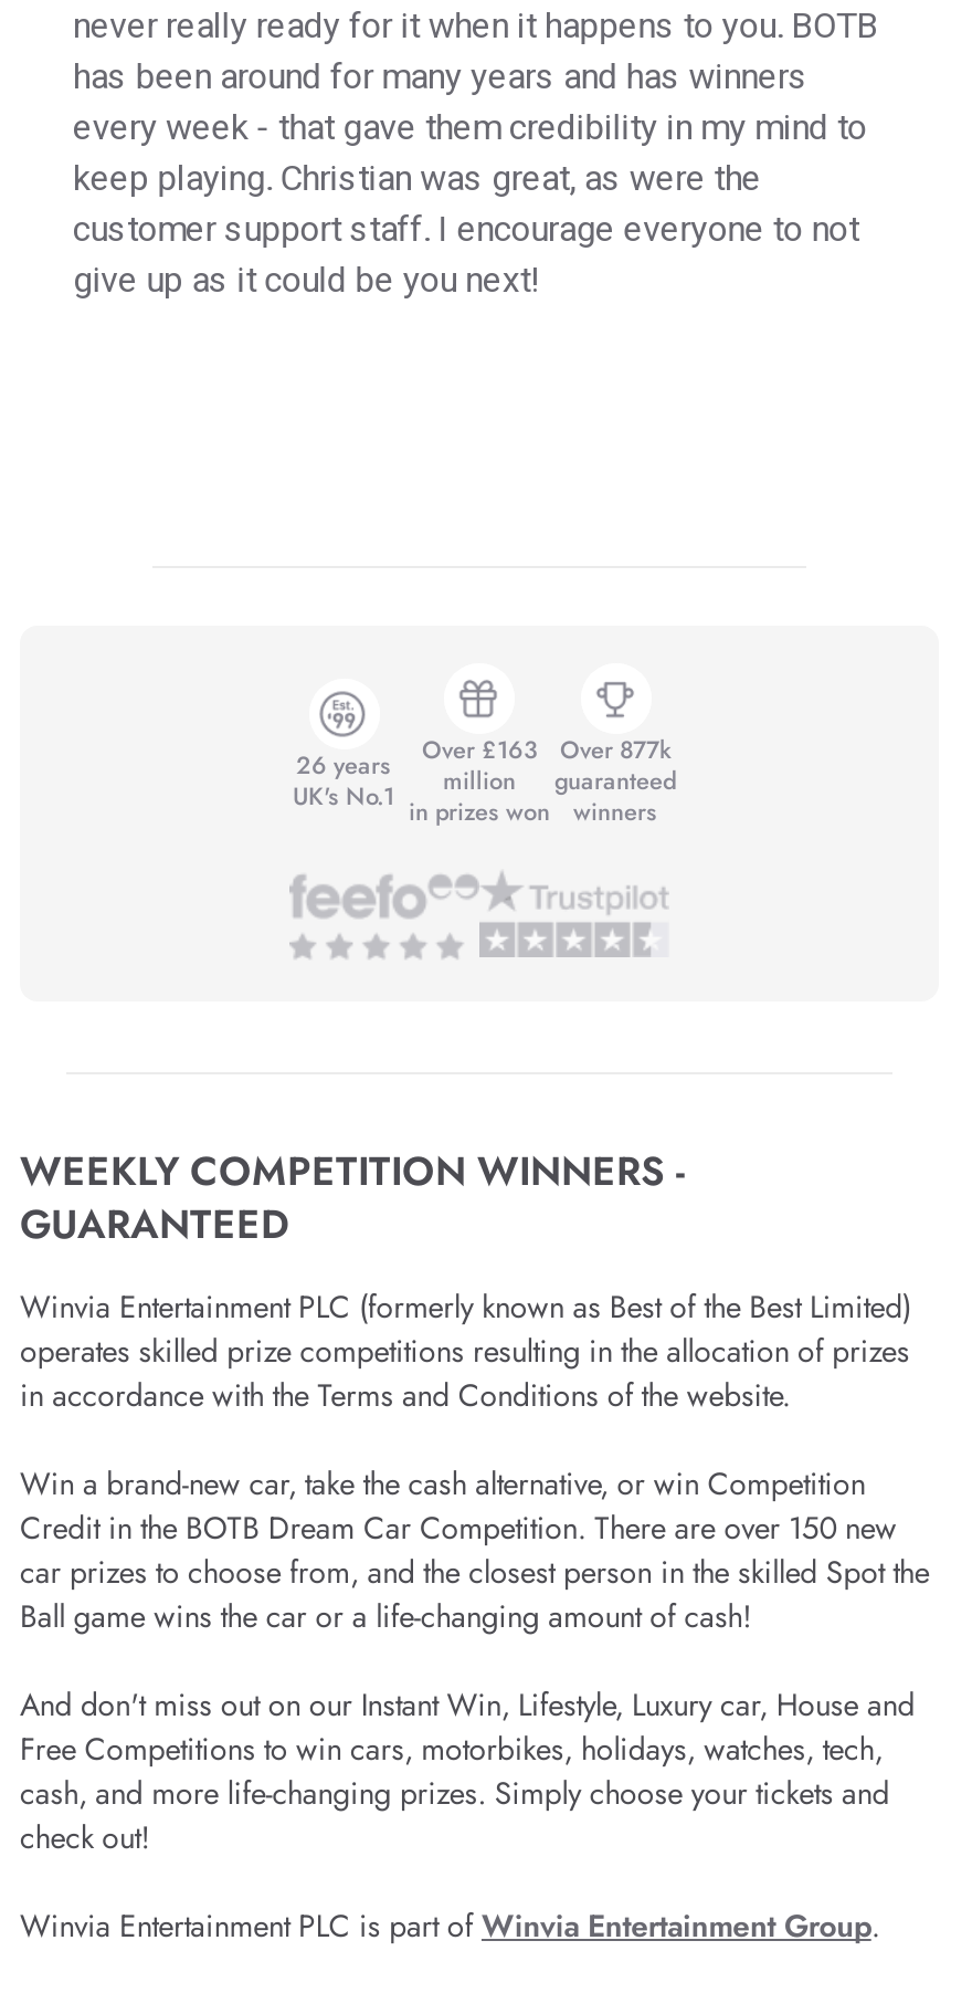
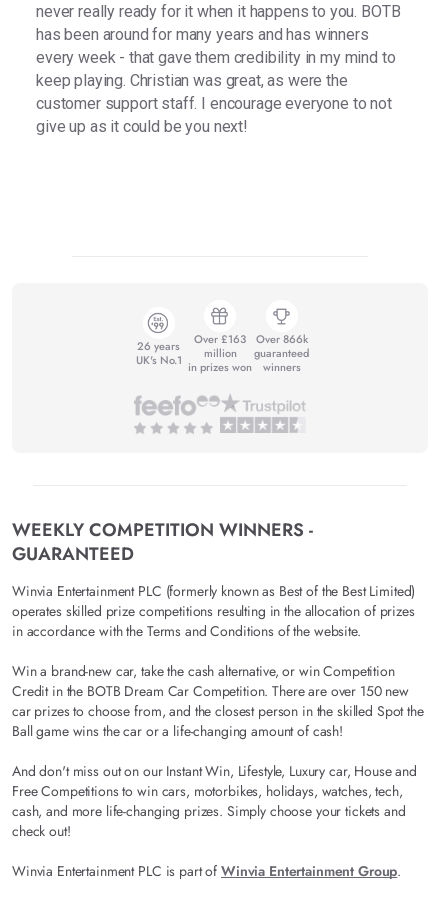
[293,732,676,829] UK's No.1 26 years in prizes won Over £163 million guaranteed Over 877k winners -> [135,331,309,375] UK's No.1 26 years in prizes won Over £163 million guaranteed Over 866k winners

